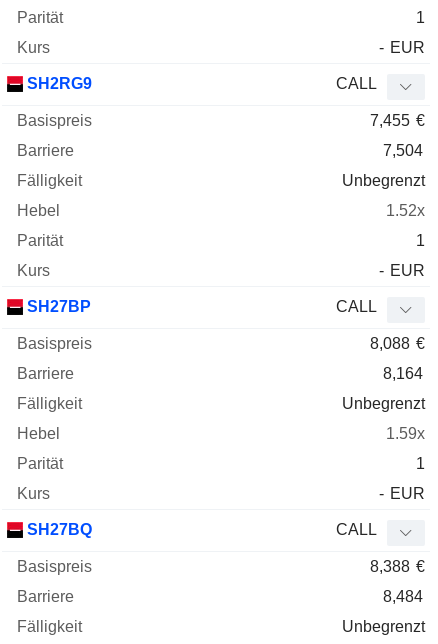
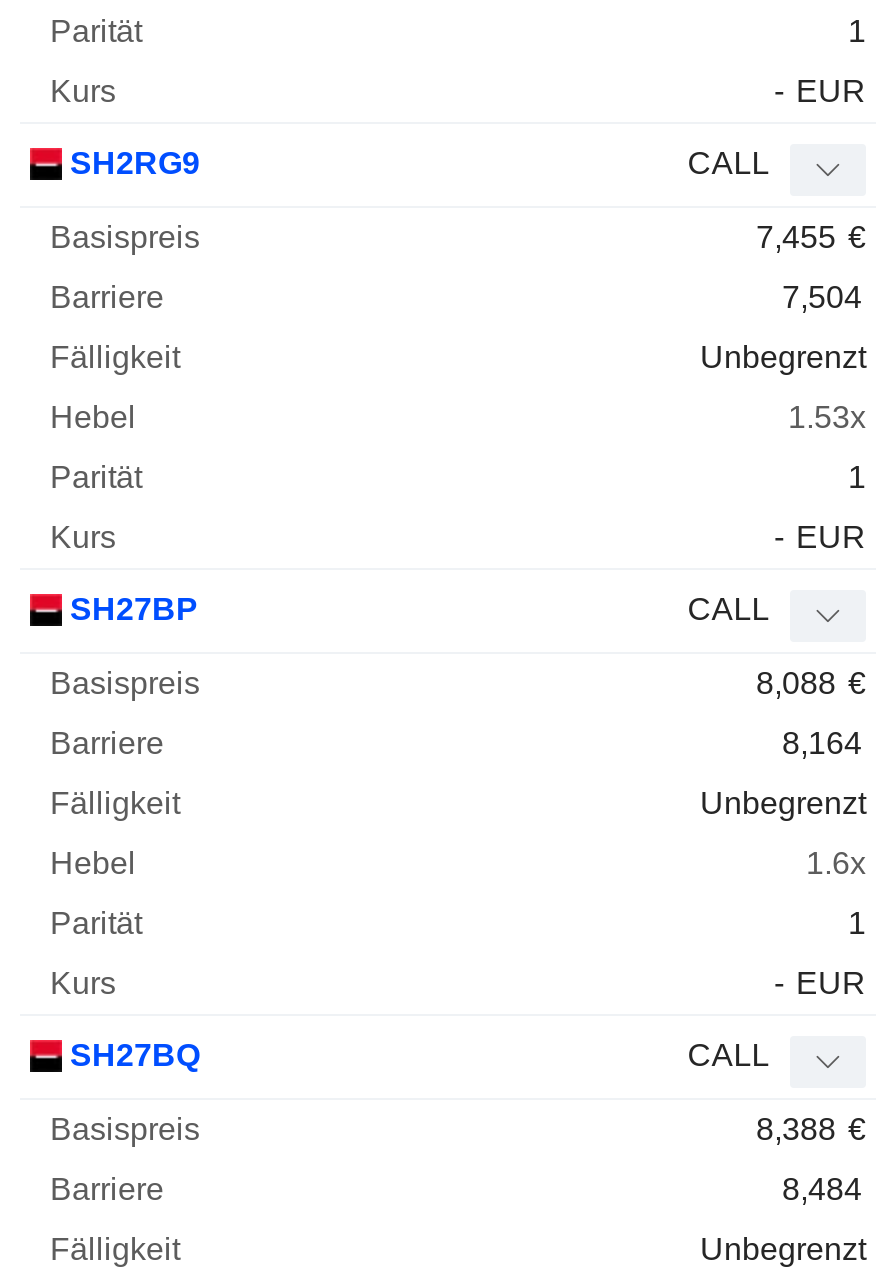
[386,202,425,219] 1.52x -> [788,400,866,434] 1.53x
[386,425,425,442] 1.59x -> [806,846,866,880] 1.6x

